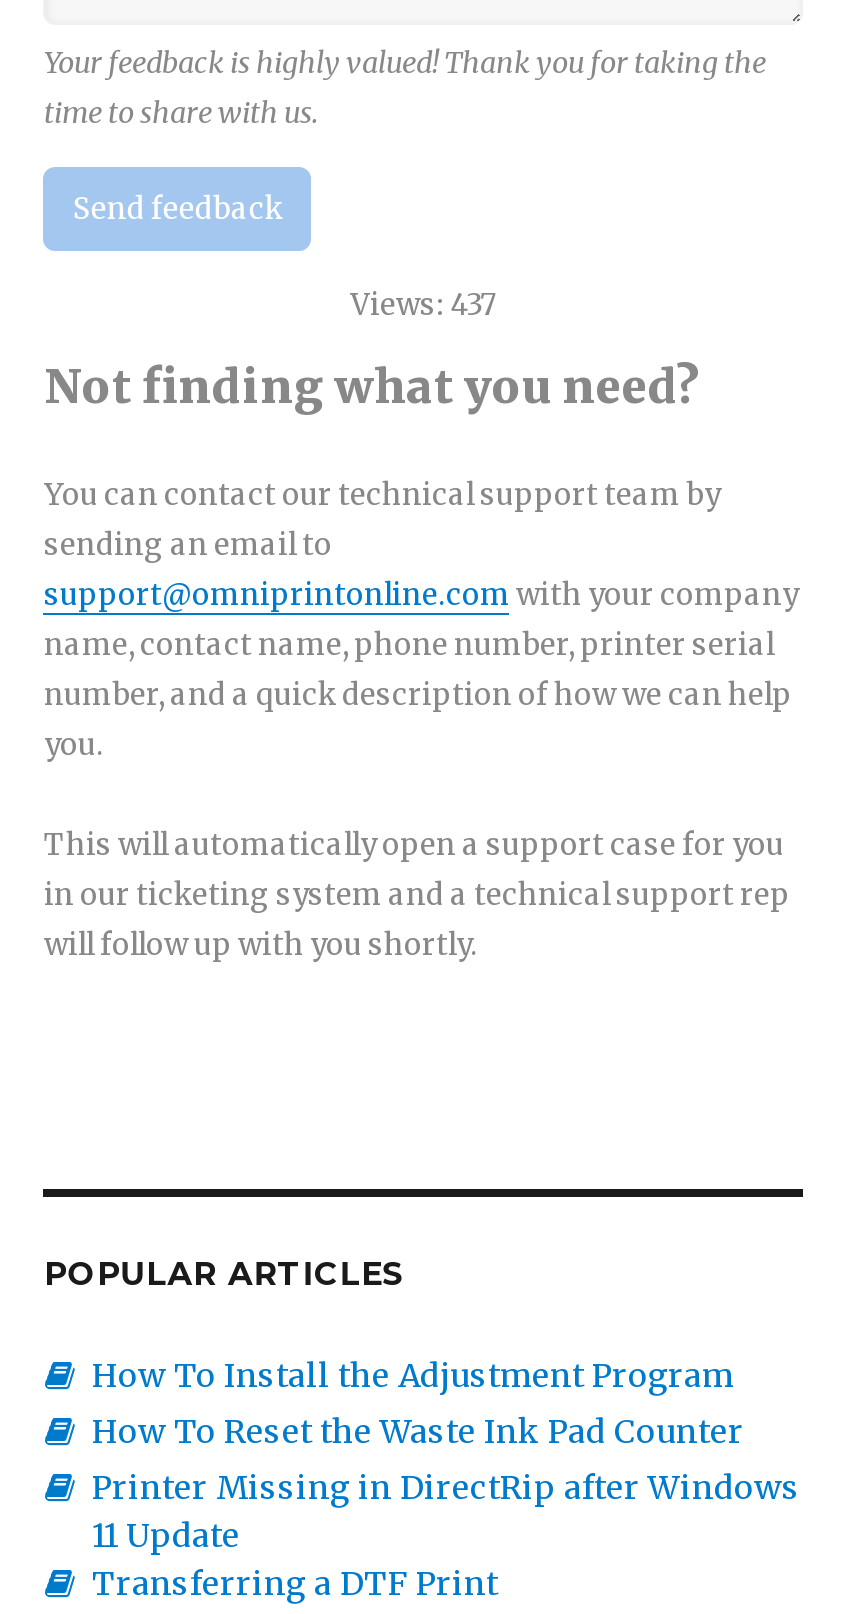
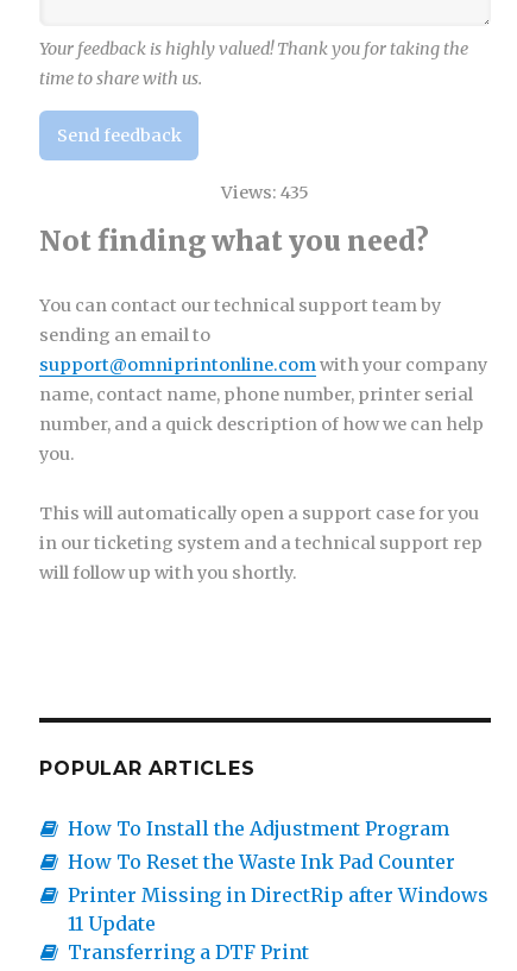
[350,286,496,322] Views: 437 -> [221,181,309,203] Views: 435

